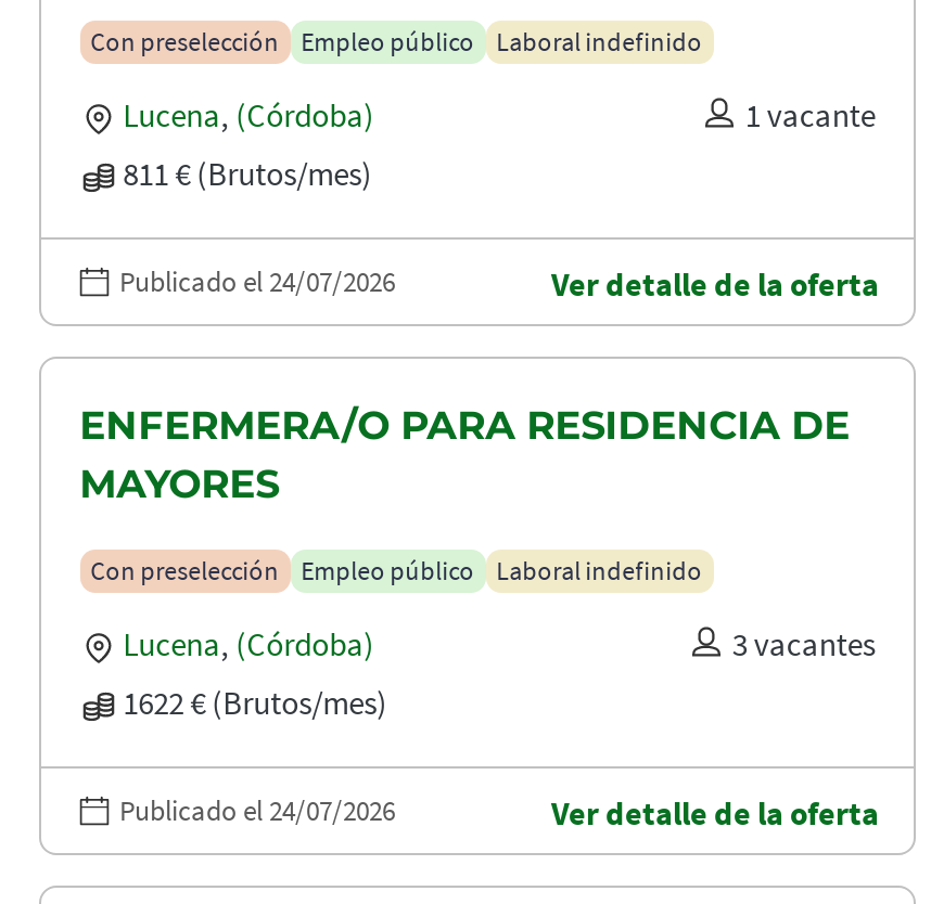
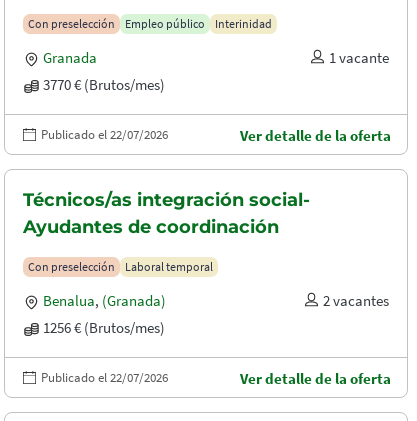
[496,25,702,58] Laboral indefinido -> [215,16,272,31] Interinidad
[123,95,375,136] Lucena, (Córdoba) -> [43,48,97,67] Granada
[123,153,372,194] 811 € (Brutos/mes) -> [43,75,165,94] 3770 € (Brutos/mes)
[119,264,395,300] Publicado el 24/07/2026 -> [41,126,168,143] Publicado el 22/07/2026
[79,401,850,508] ENFERMERA/O PARA RESIDENCIA DE | MAYORES -> [23,189,310,238] Técnicos/as integración social- | Ayudantes de coordinación
[301,553,702,586] Empleo público | Laboral indefinido -> [125,259,213,274] Laboral temporal
[123,623,875,722] Lucena, (Córdoba) | 3 vacantes | 1622 € (Brutos/mes) -> [43,291,389,337] Benalua, (Granada) | 2 vacantes | 1256 € (Brutos/mes)
[119,792,395,829] Publicado el 24/07/2026 -> [41,369,168,386] Publicado el 22/07/2026

